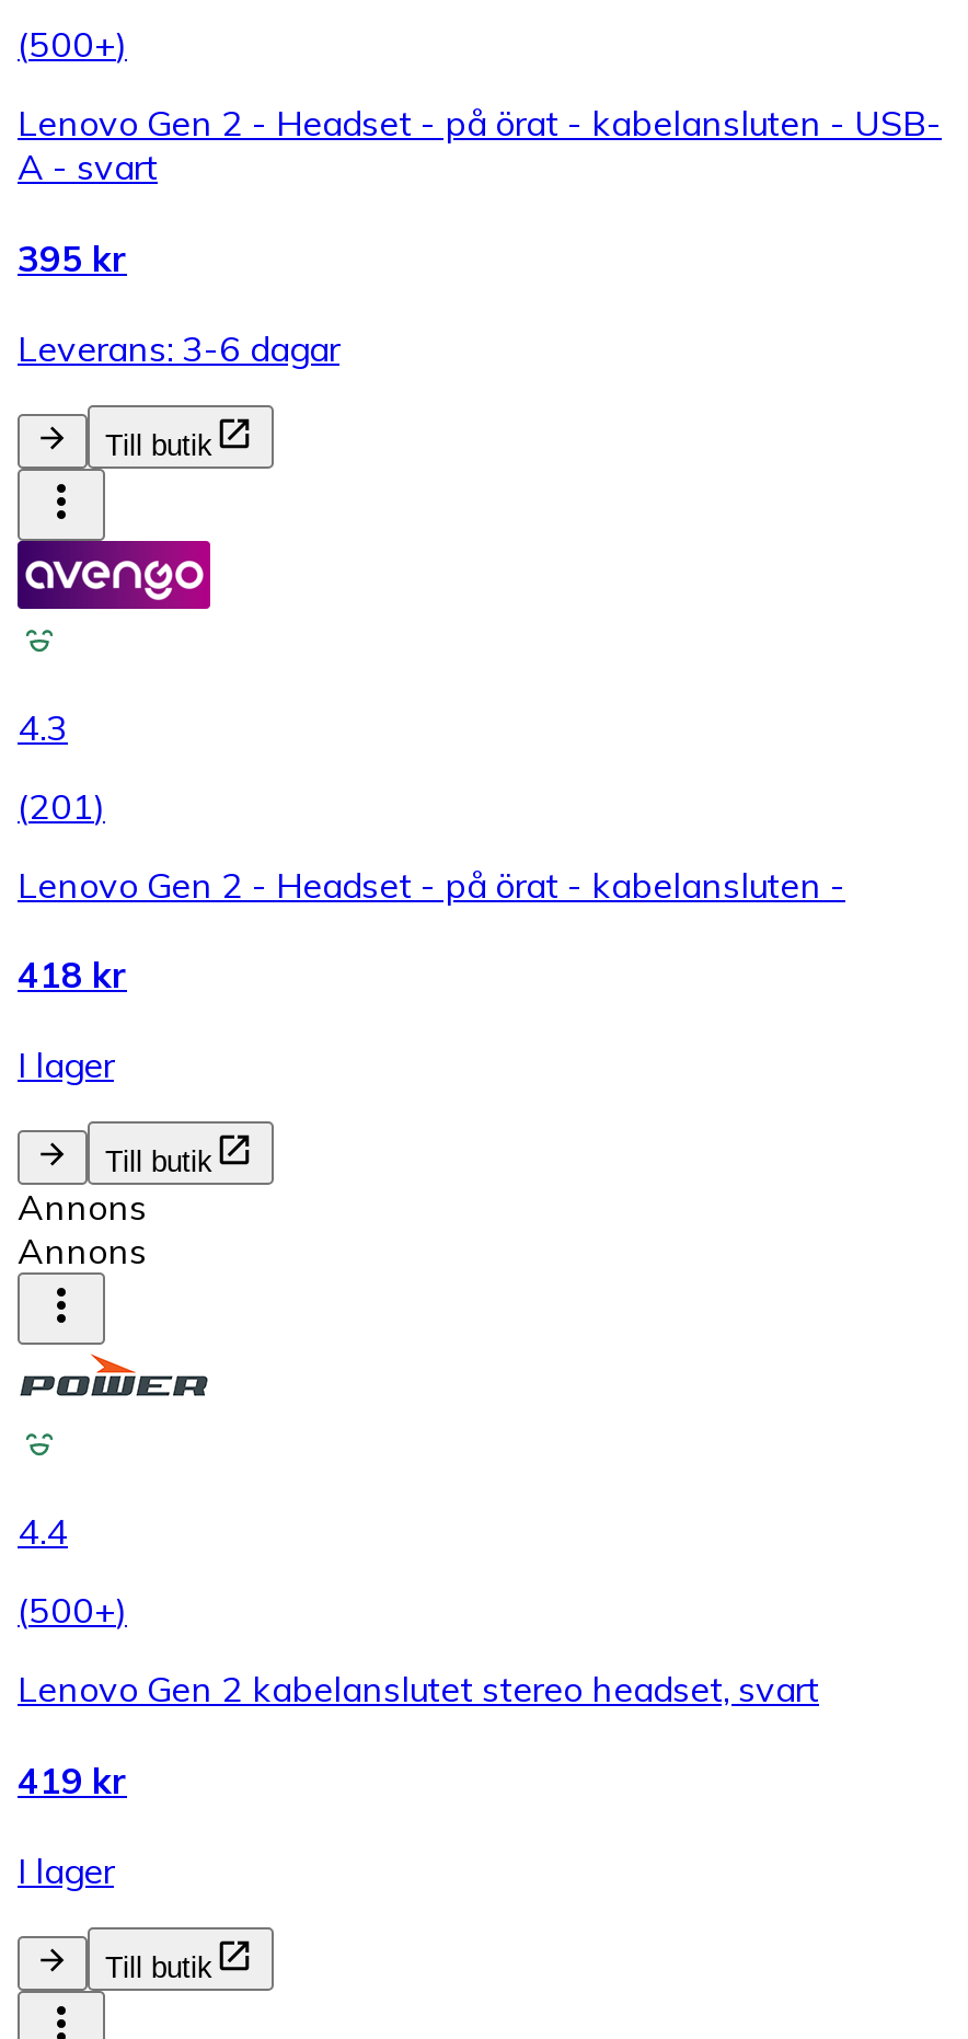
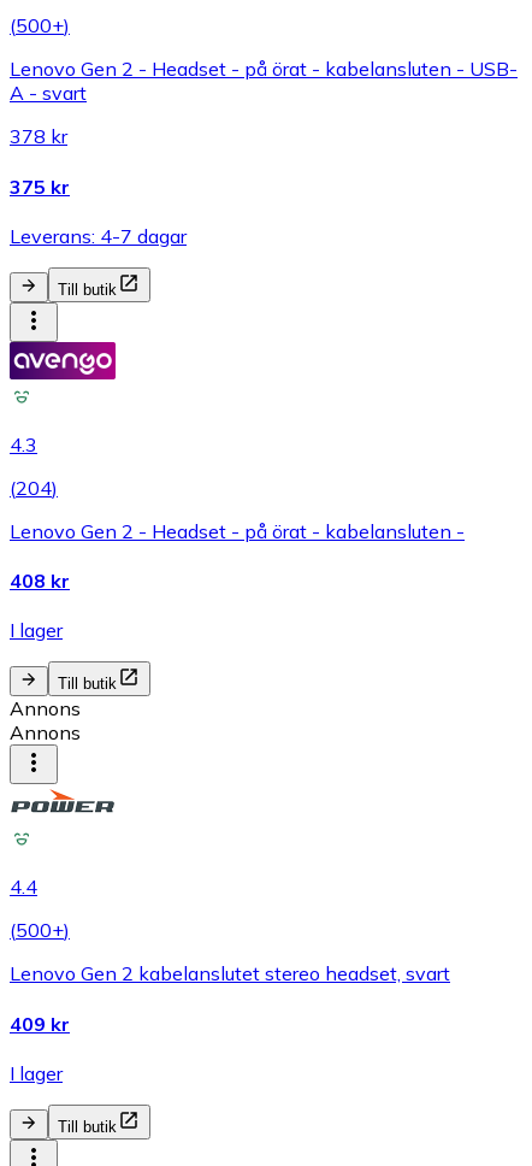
[18,236,339,370] 395 kr | Leverans: 3-6 dagar -> [10,125,187,248] 378 kr | 375 kr | Leverans: 4-7 dagar
[18,784,105,828] (201) -> [10,476,58,500] (204)
[18,953,127,997] 418 kr -> [10,569,70,593] 408 kr
[18,1758,127,1802] 419 kr -> [10,1011,70,1036] 409 kr

